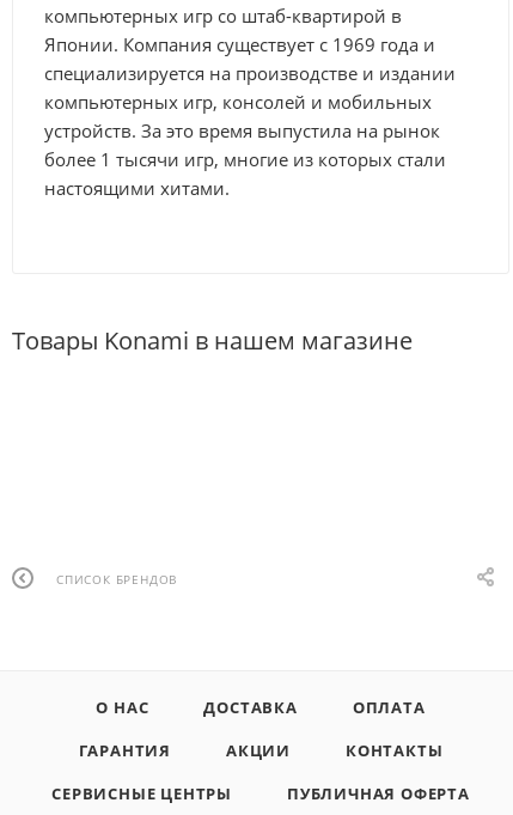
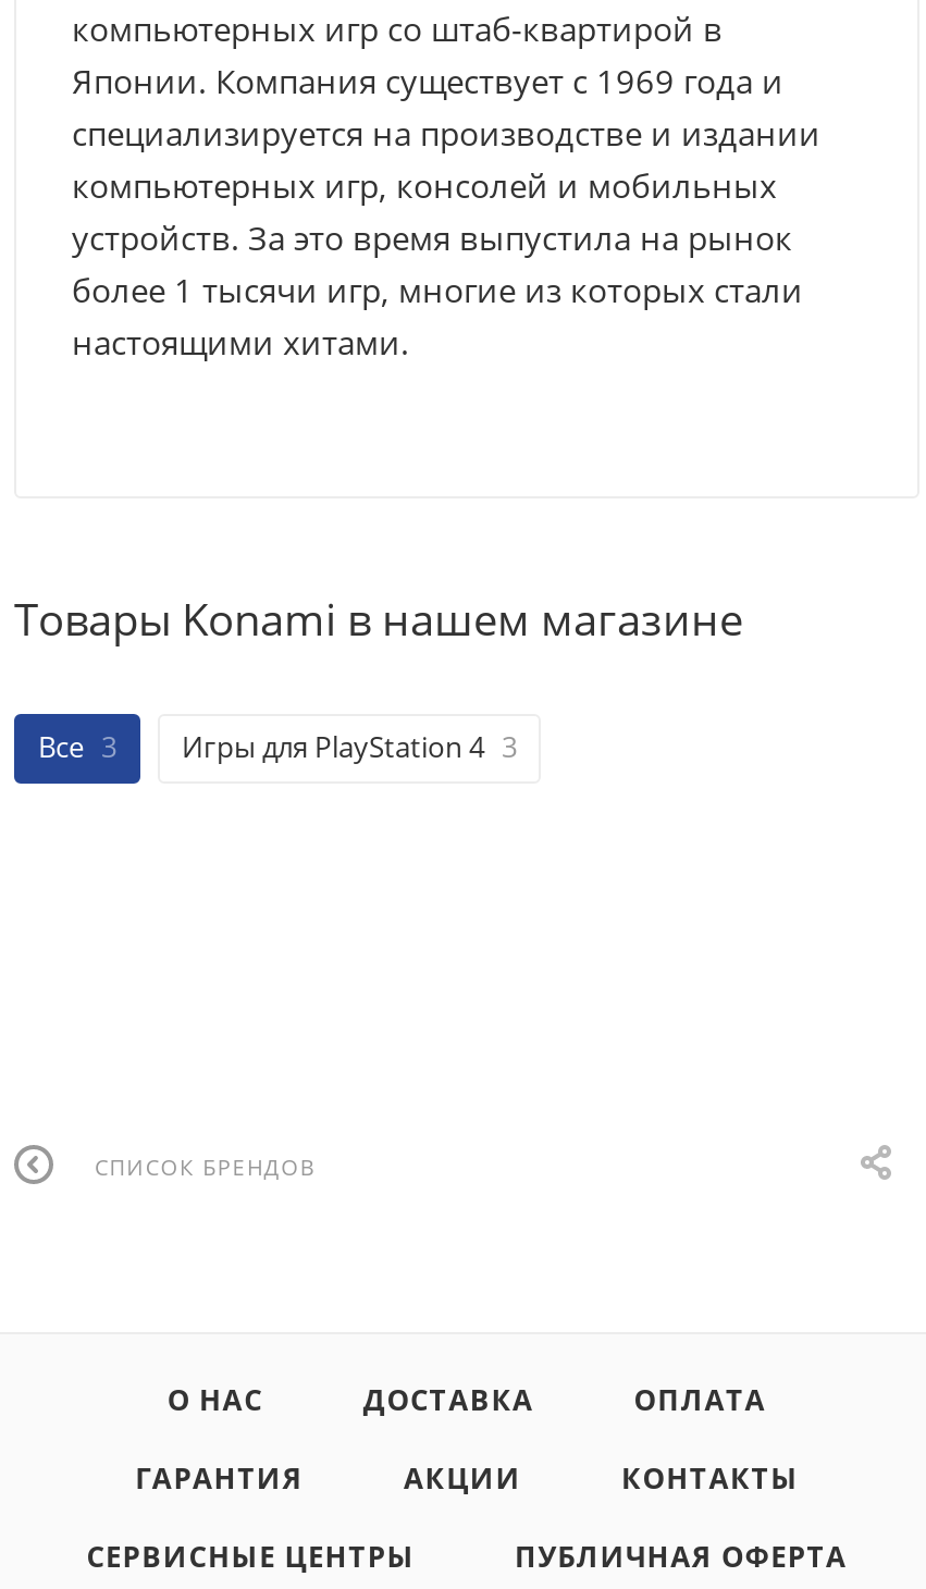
none -> [38,727,517,766] Все 3 | Игры для PlayStation 4 3

